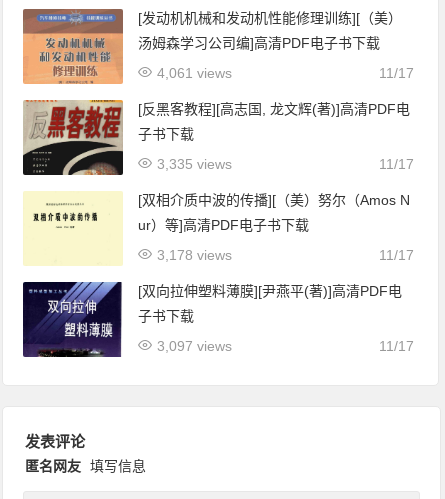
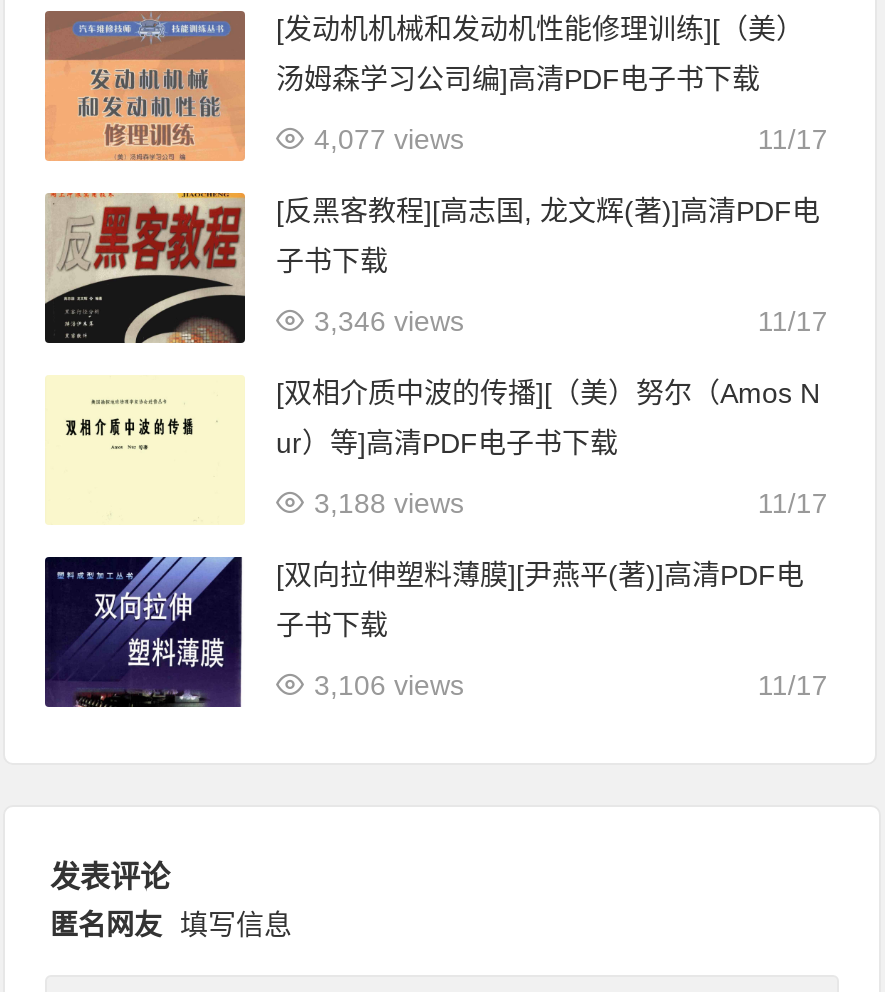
[157,65,232,81] 4,061 views -> [314,123,464,155] 4,077 views
[157,156,232,172] 3,335 views -> [314,305,464,337] 3,346 views
[157,247,232,263] 3,178 views -> [314,487,464,519] 3,188 views
[157,338,232,354] 3,097 views -> [314,669,464,701] 3,106 views

